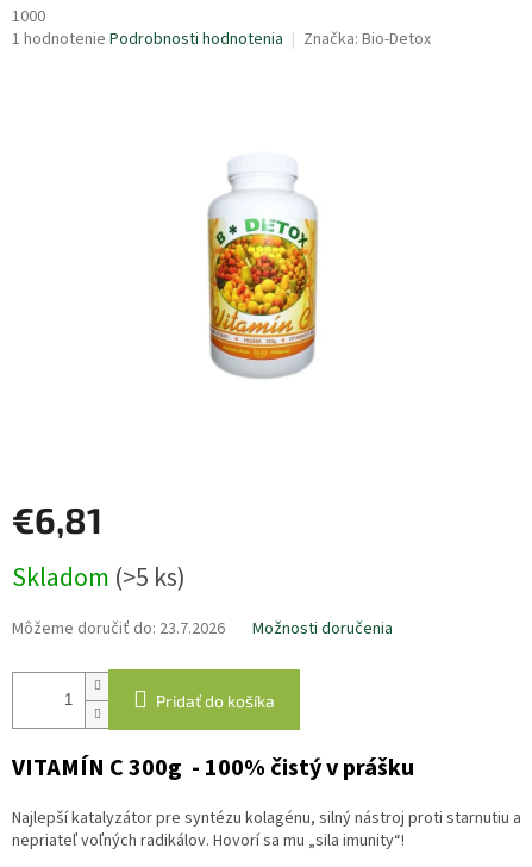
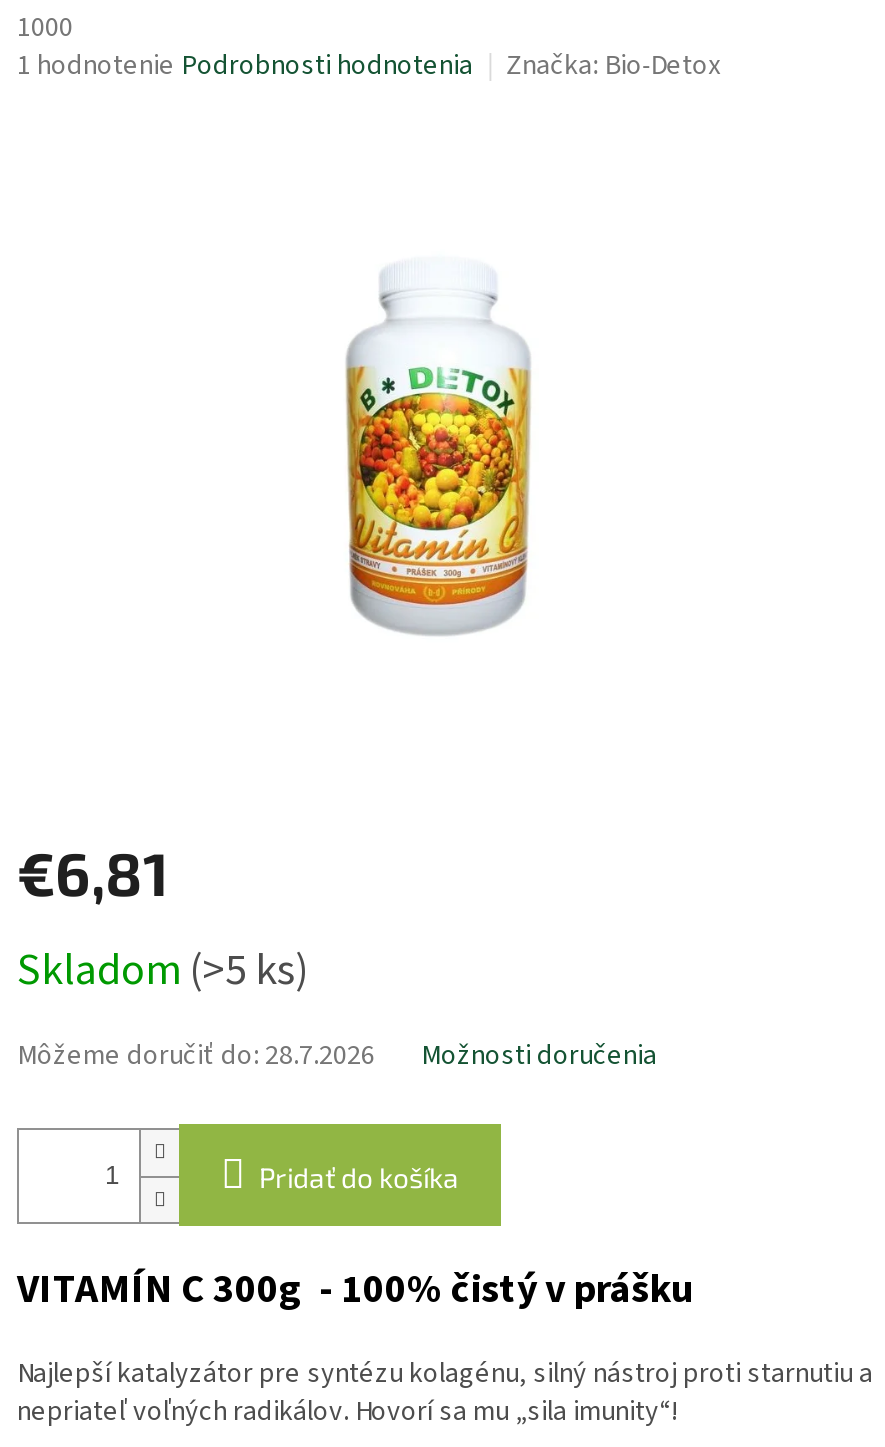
[12,617,225,641] Môžeme doručiť do: 23.7.2026 -> [17,1037,375,1077] Môžeme doručiť do: 28.7.2026

